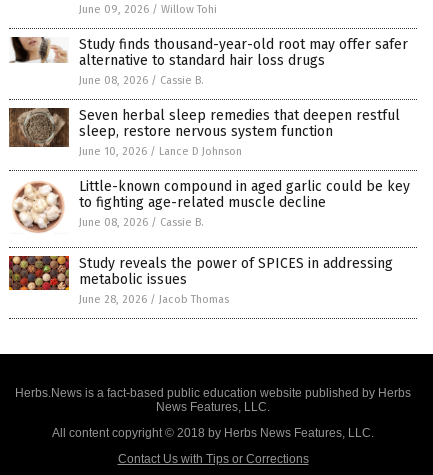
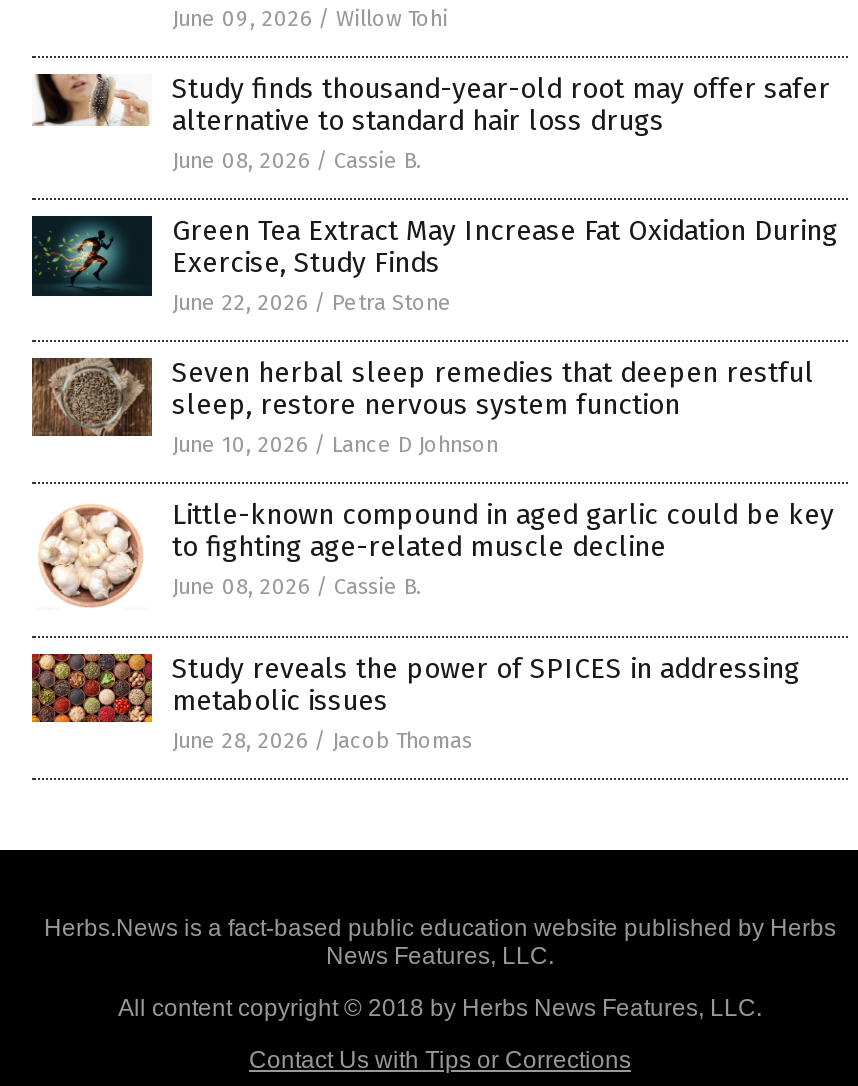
none -> [30,214,838,316] [image] | Green Tea Extract May Increase Fat Oxidation During | Exercise, Study Finds | June 22, 2026 / Petra Stone

